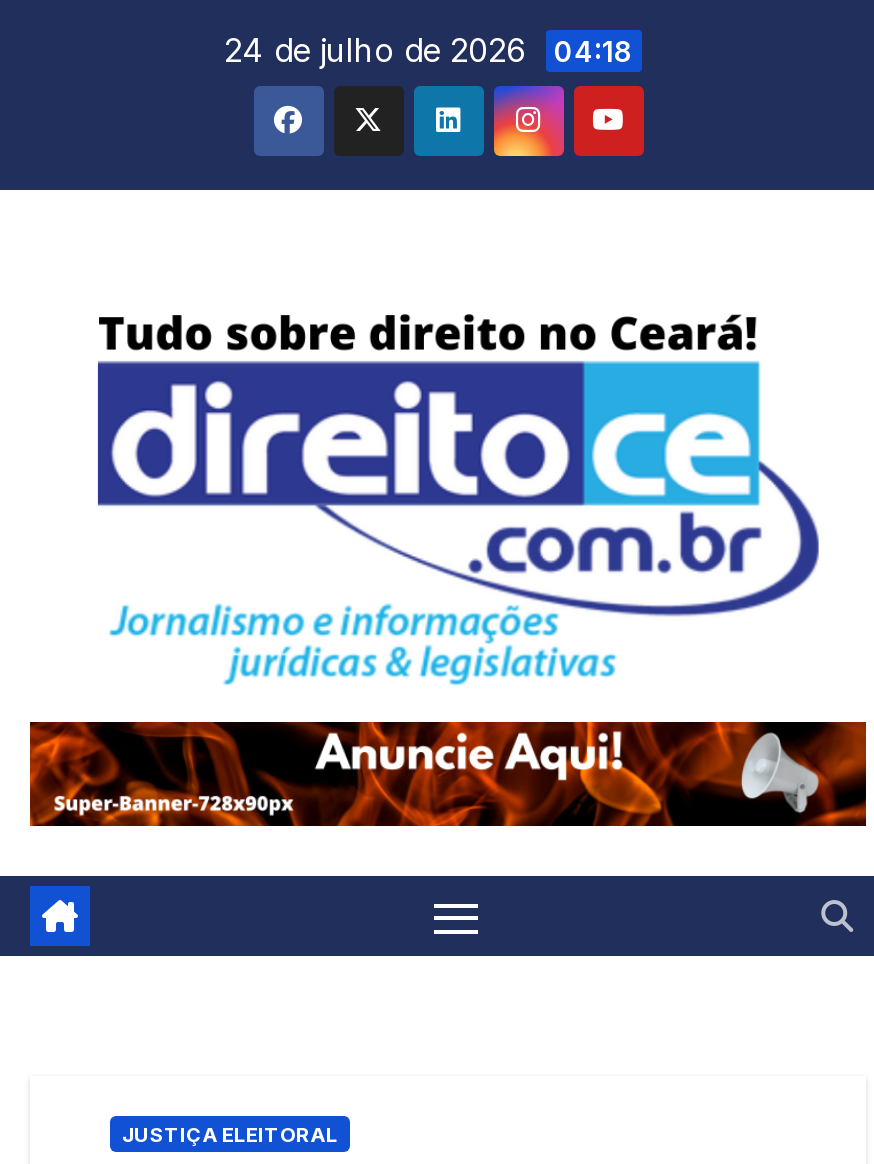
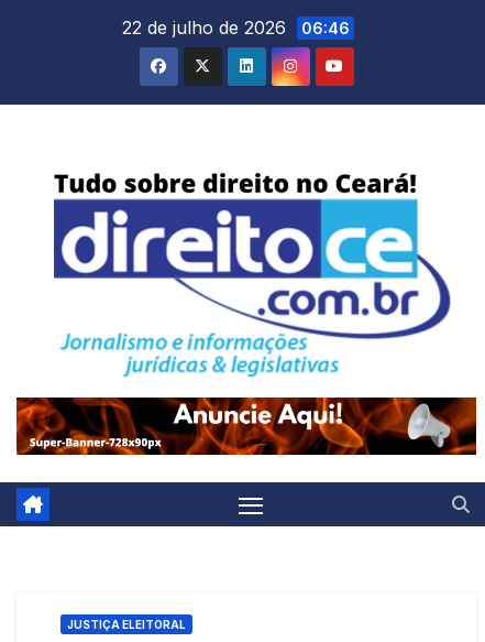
[224,30,634,70] 24 de julho de 2026 04:18 -> [122,17,350,39] 22 de julho de 2026 06:46

